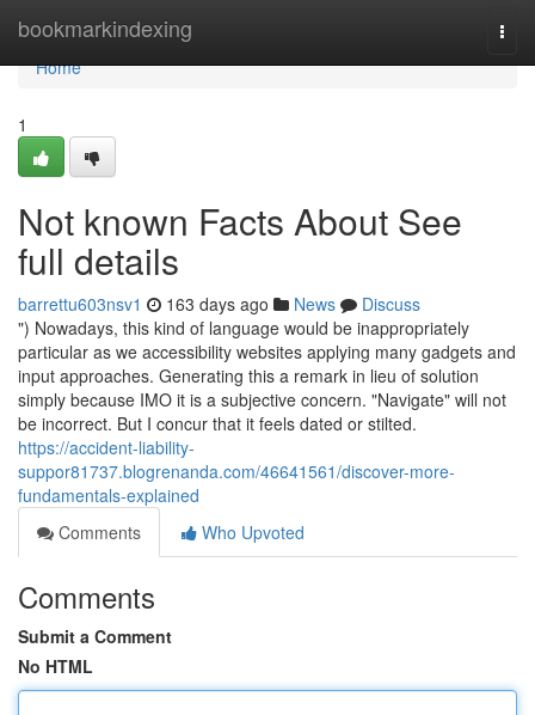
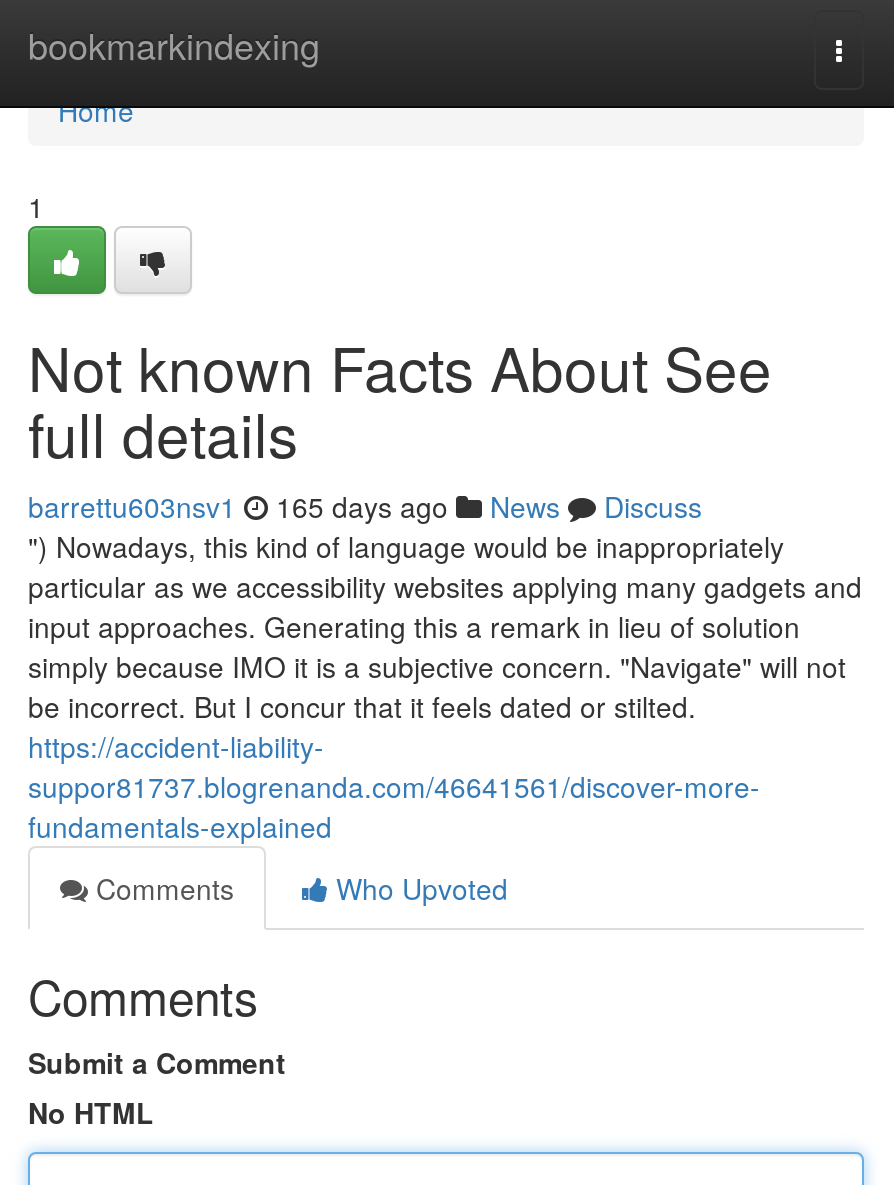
[18,292,420,316] barrettu603nsv1 163 days ago News Discuss -> [28,486,702,526] barrettu603nsv1 165 days ago News Discuss

